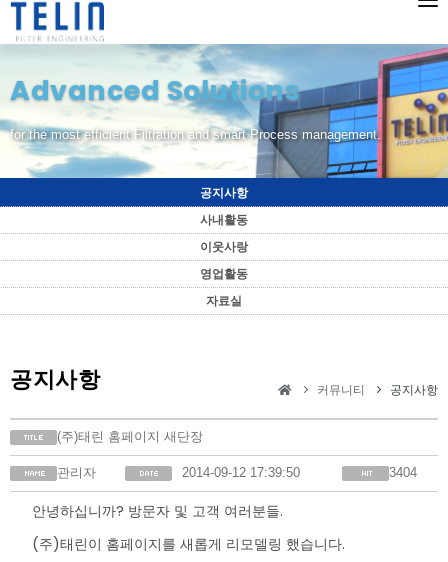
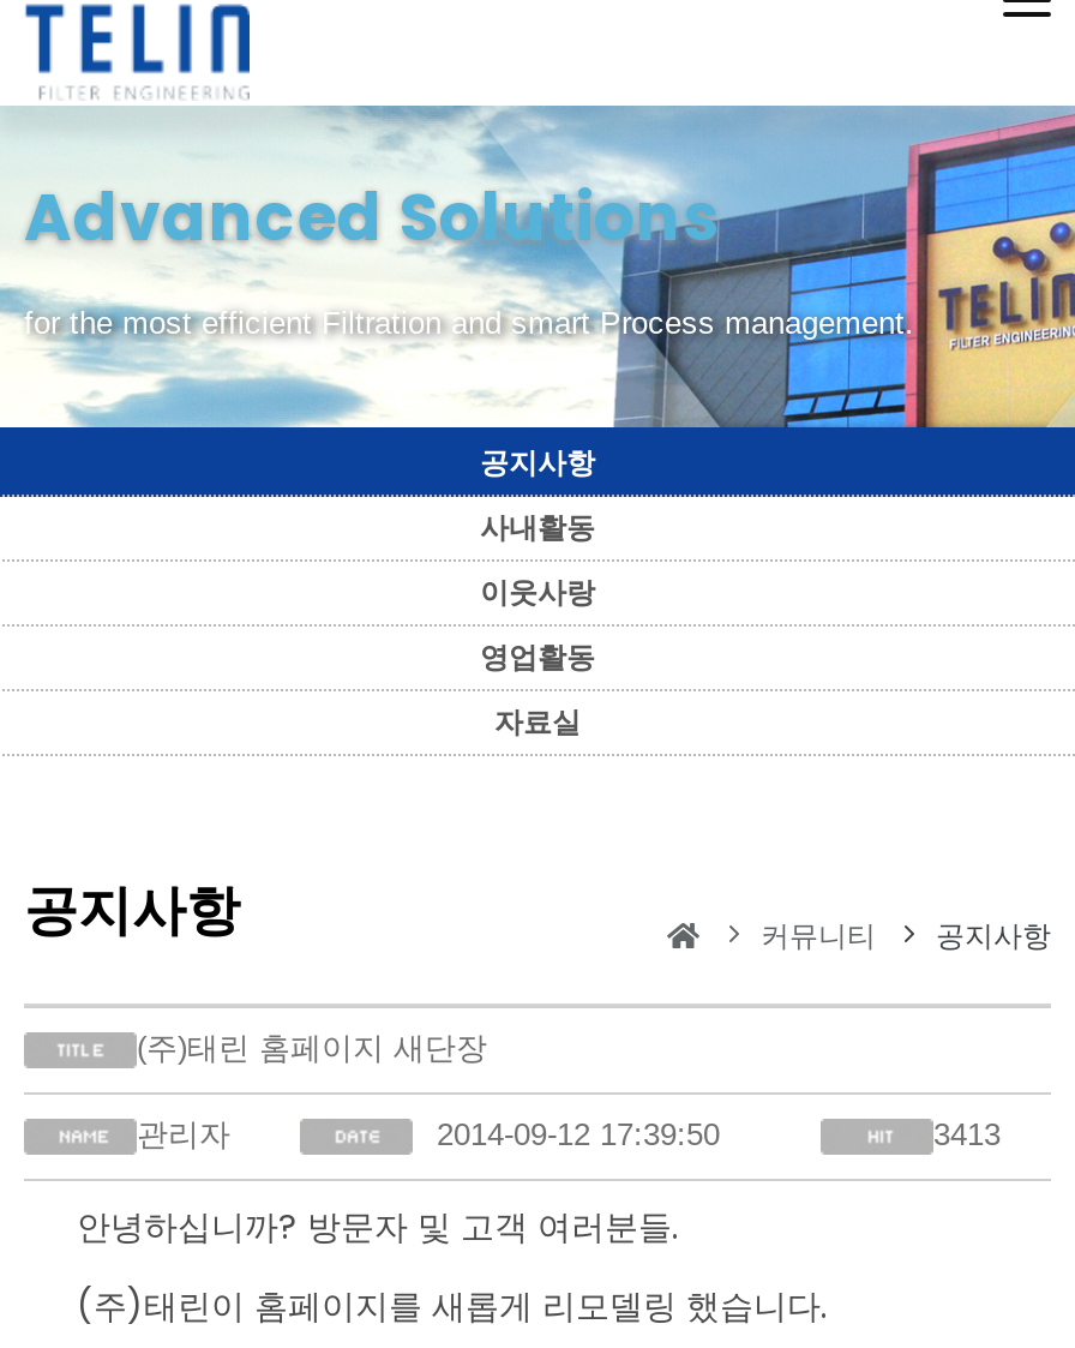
[389,465,417,480] 3404 -> [933,1116,1001,1152] 3413

